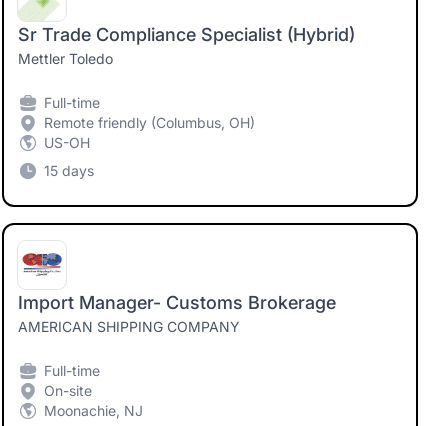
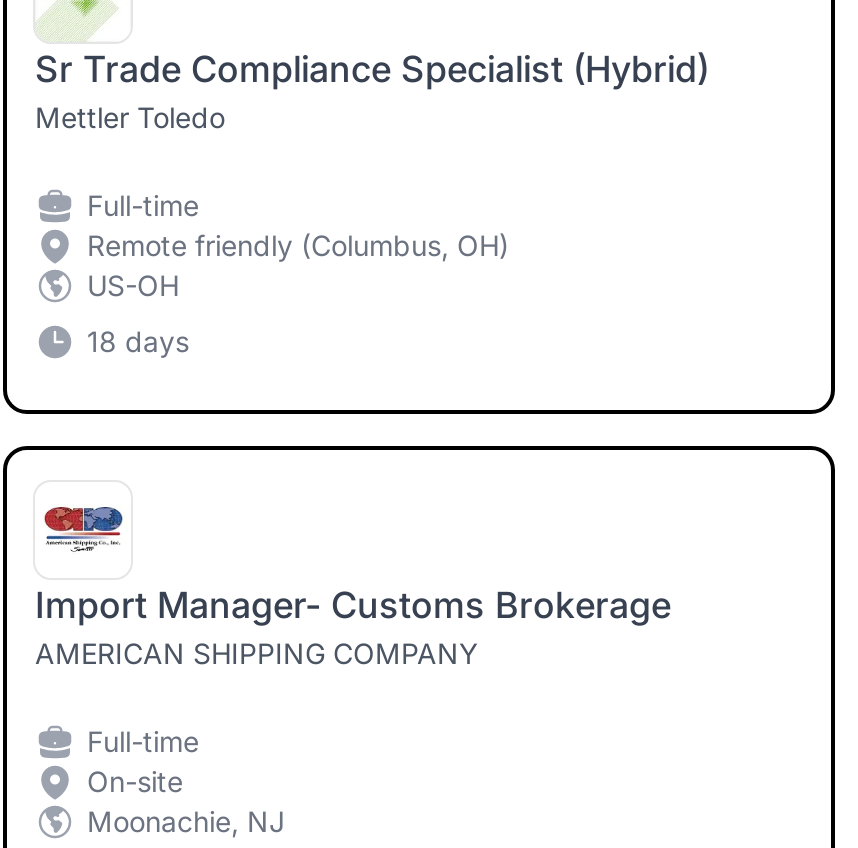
[44,162,94,179] 15 days -> [87,324,189,358] 18 days

